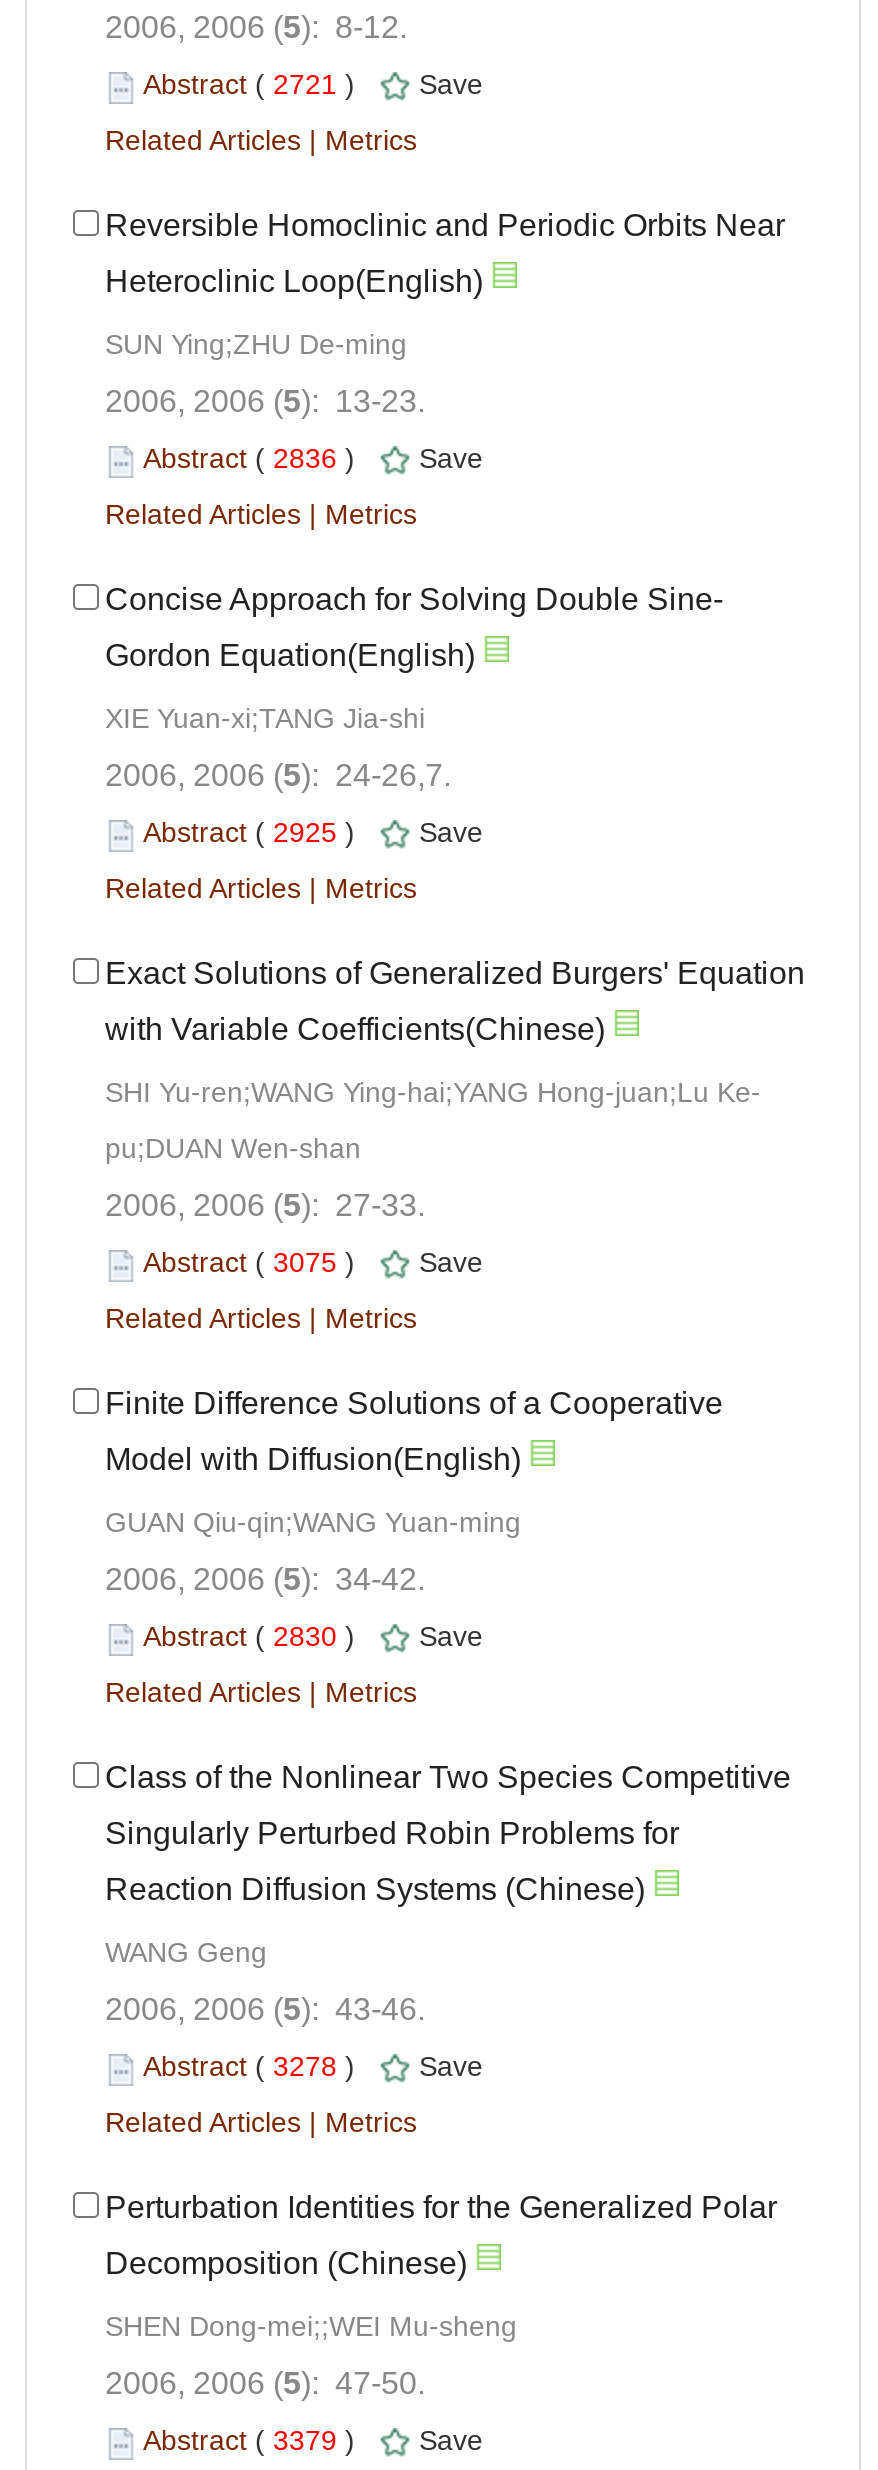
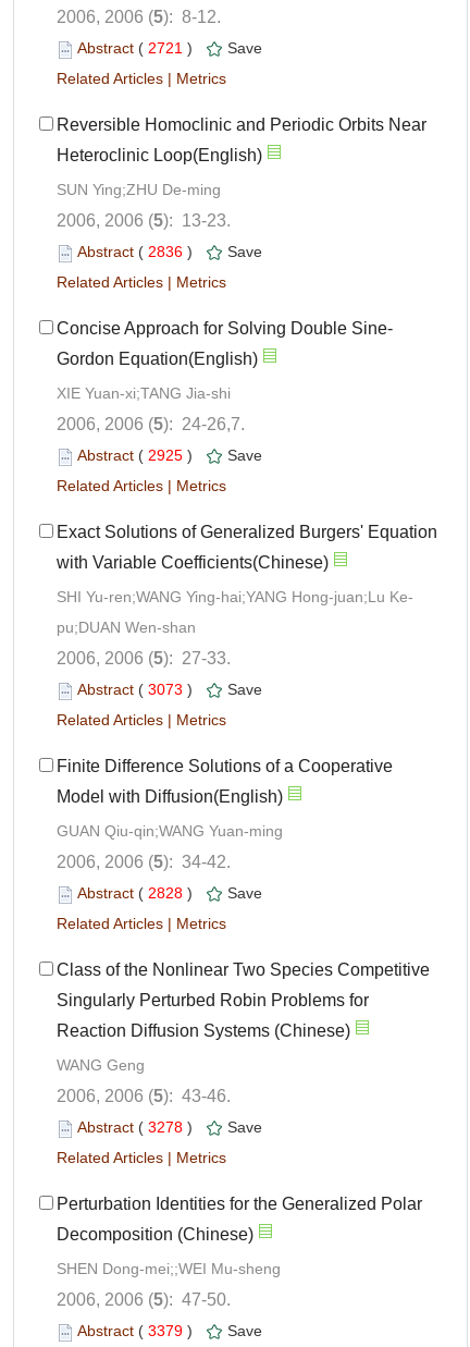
[143,1246,483,1278] Abstract (3075) Save -> [77,681,262,698] Abstract (3073) Save
[143,1620,483,1652] Abstract (2830) Save -> [77,884,262,902] Abstract (2828) Save

